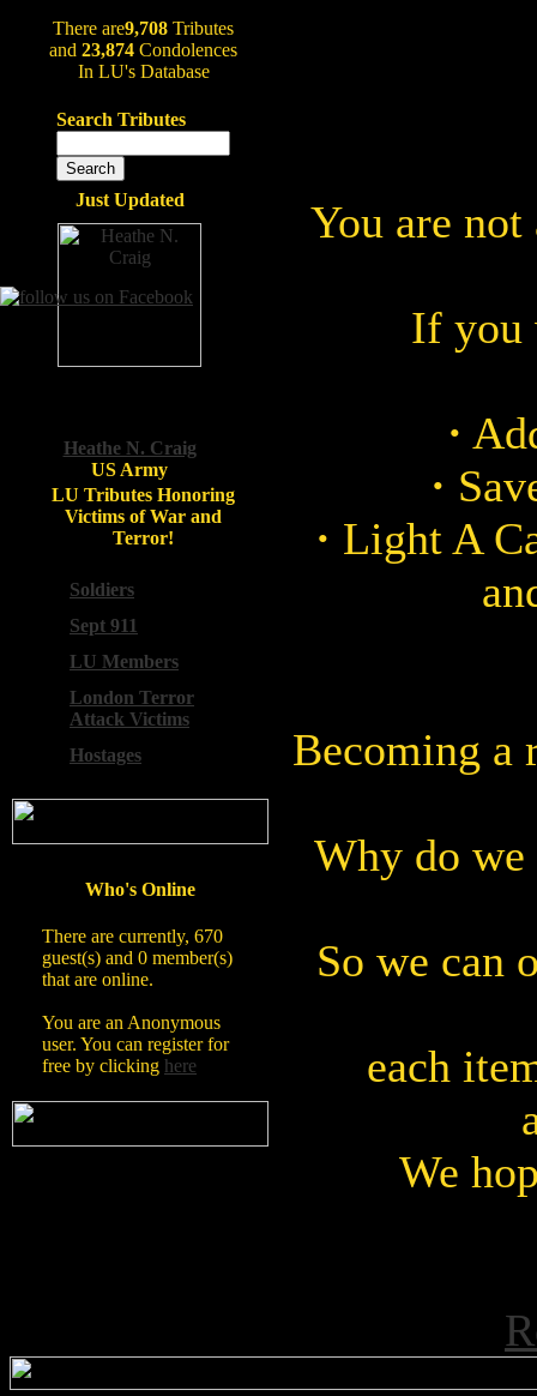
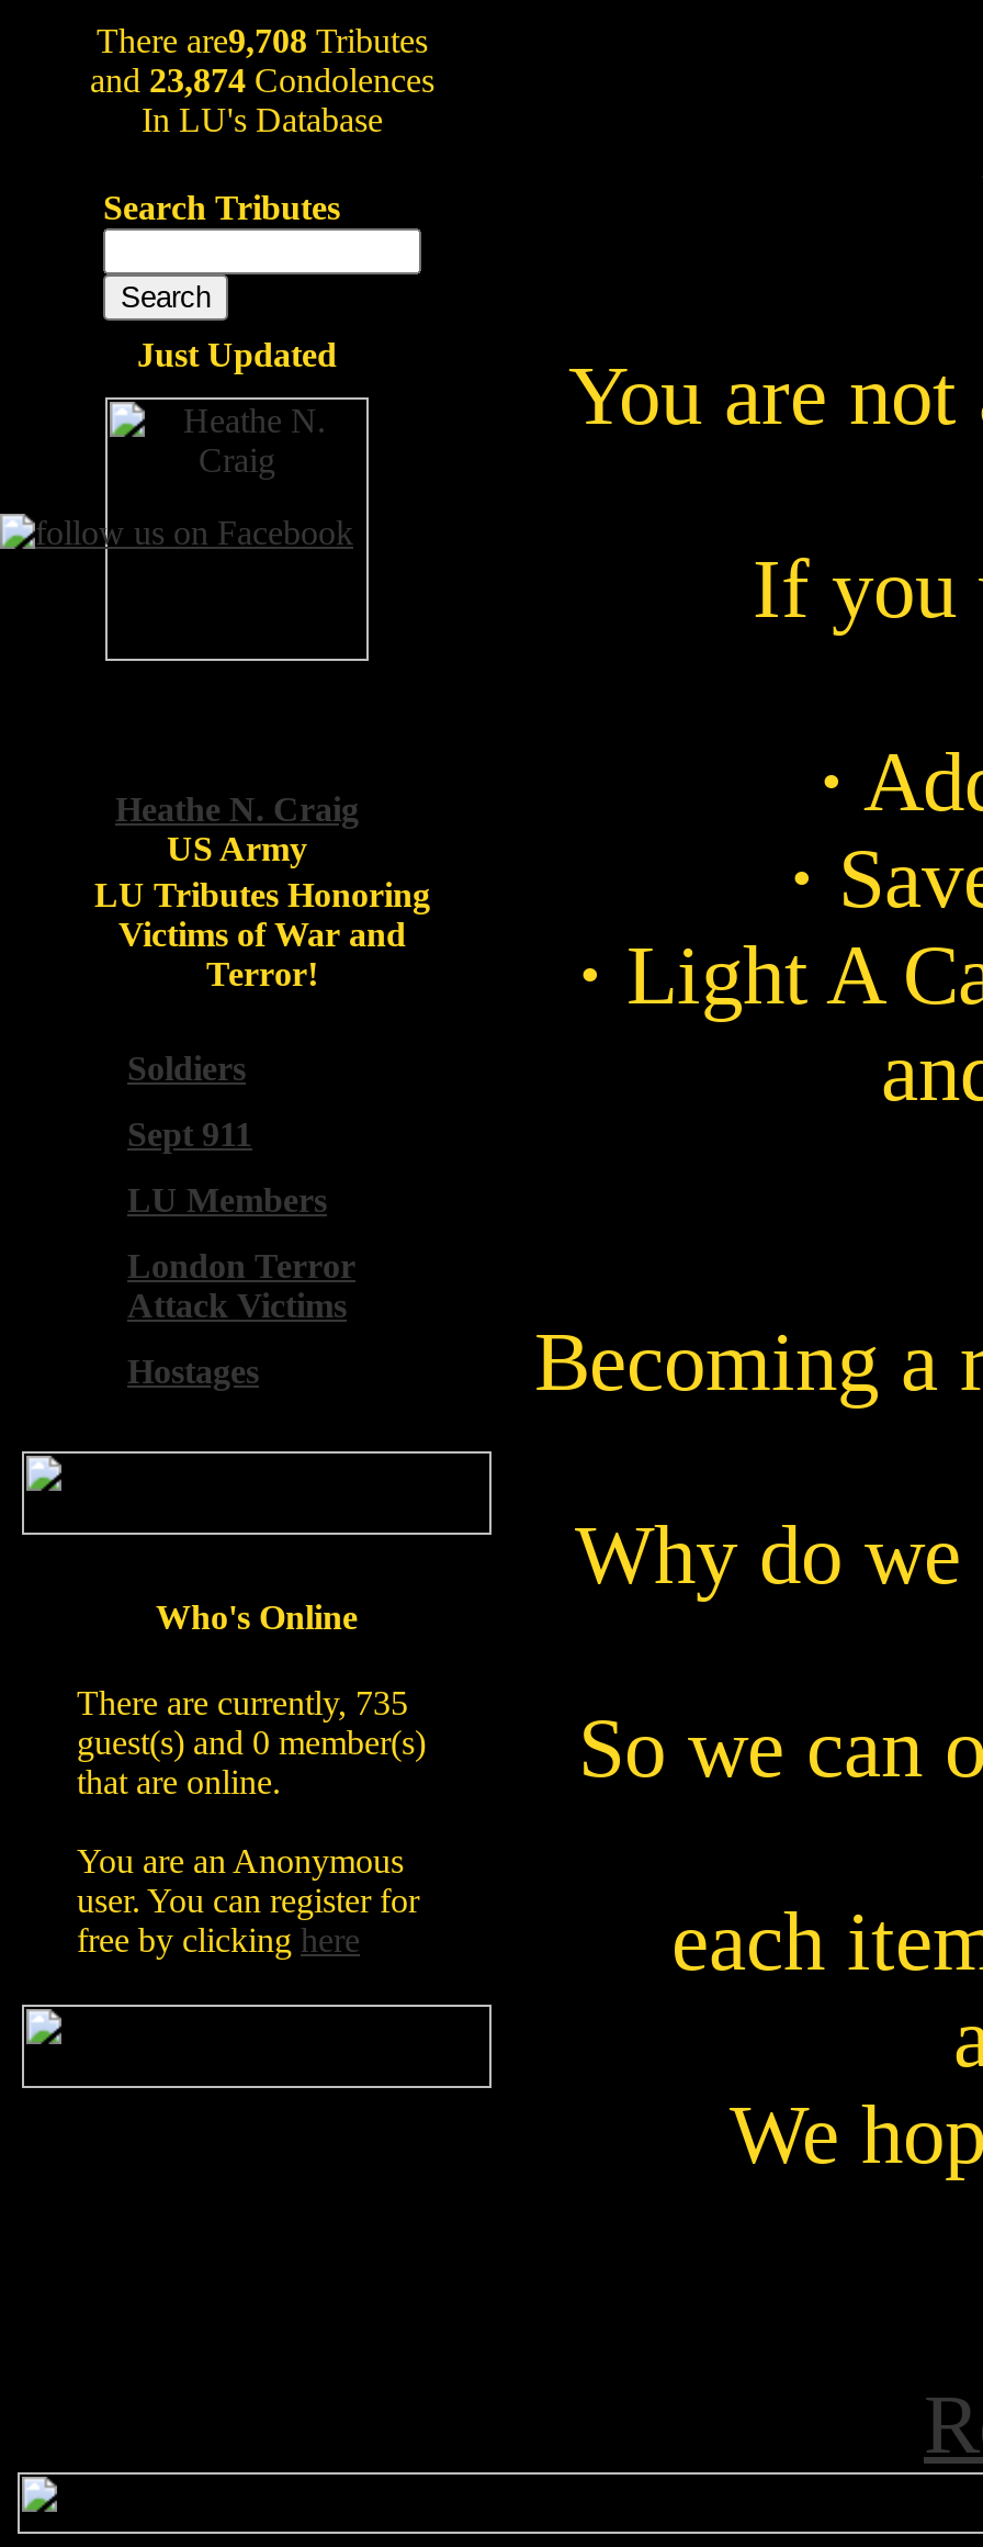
[42,926,223,946] There are currently, 670 -> [77,1684,408,1721] There are currently, 735

